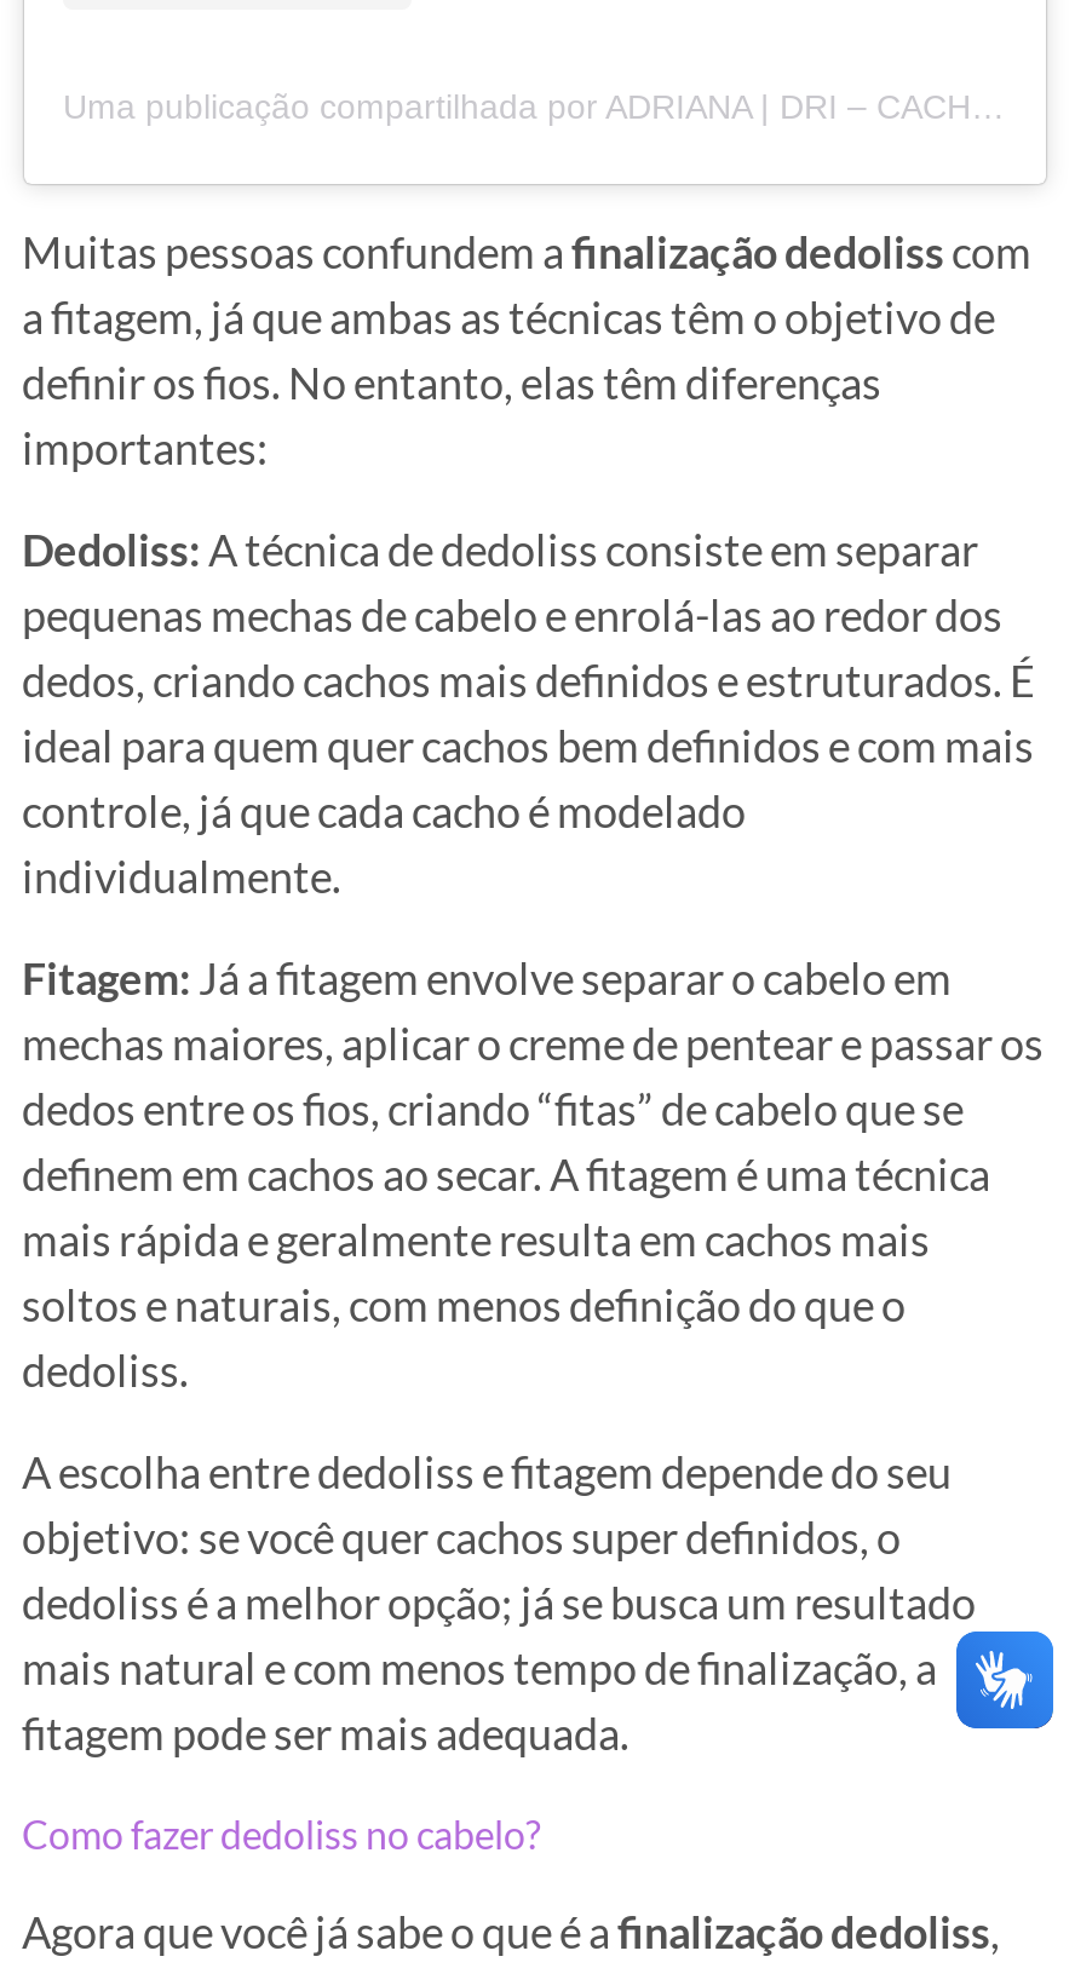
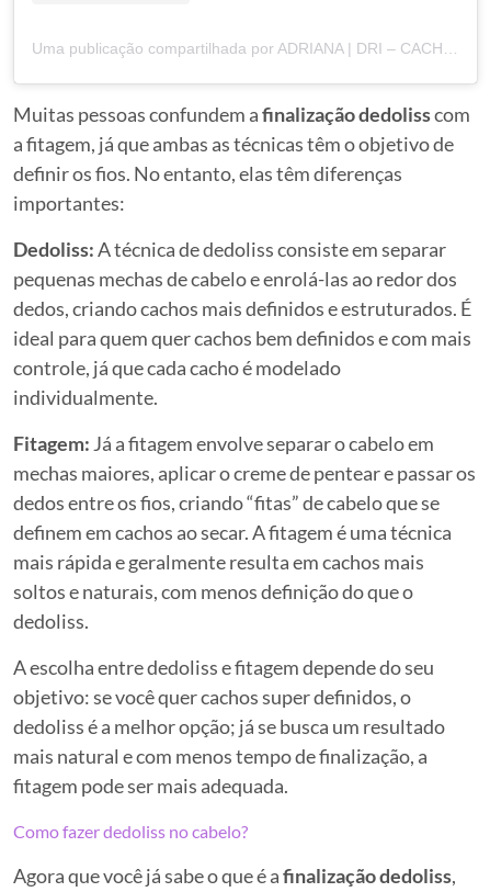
[954,1629,1056,1731] [image] -> none

